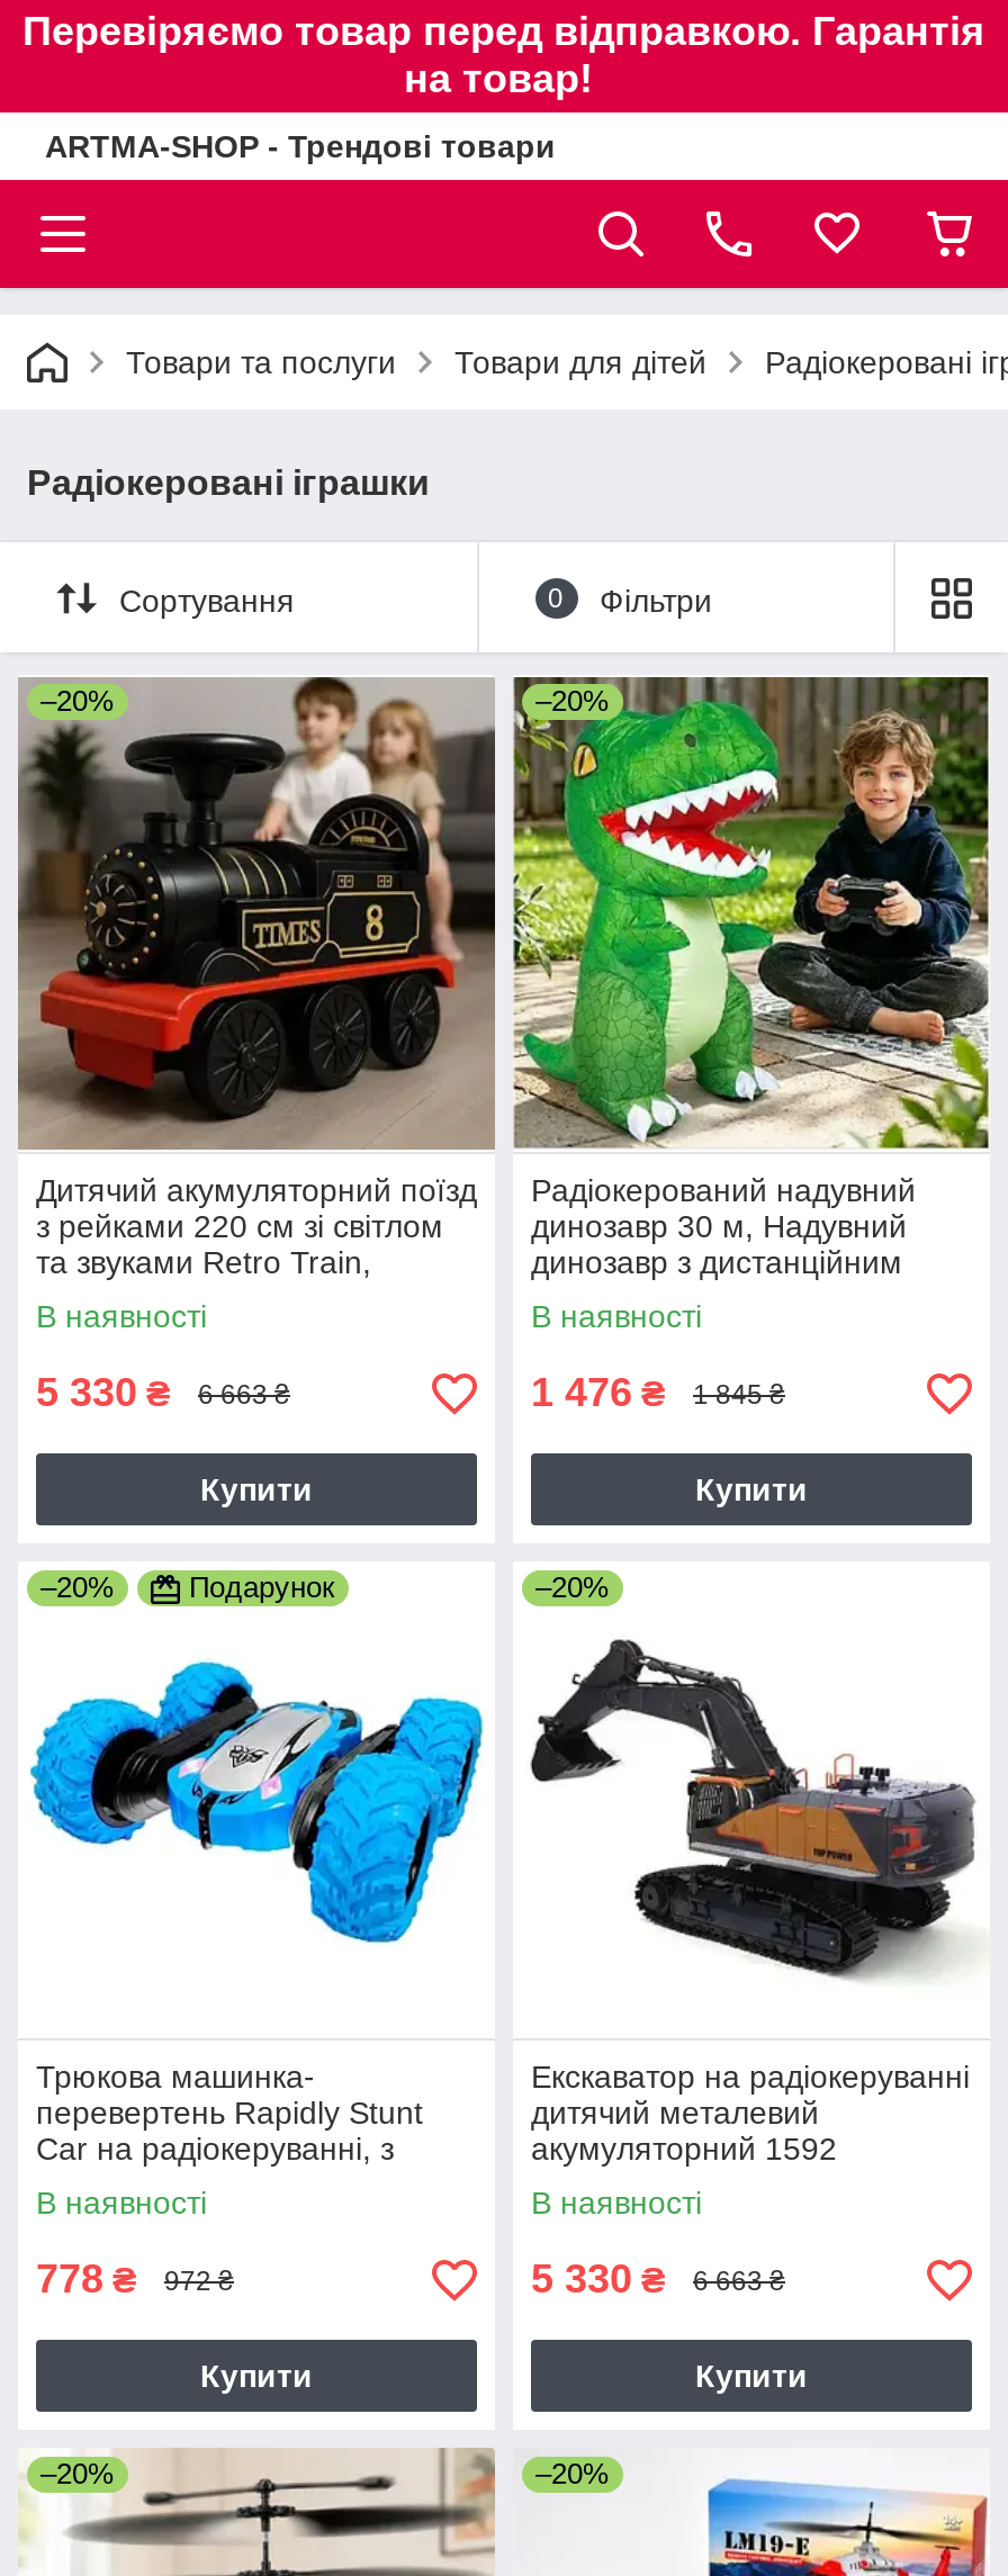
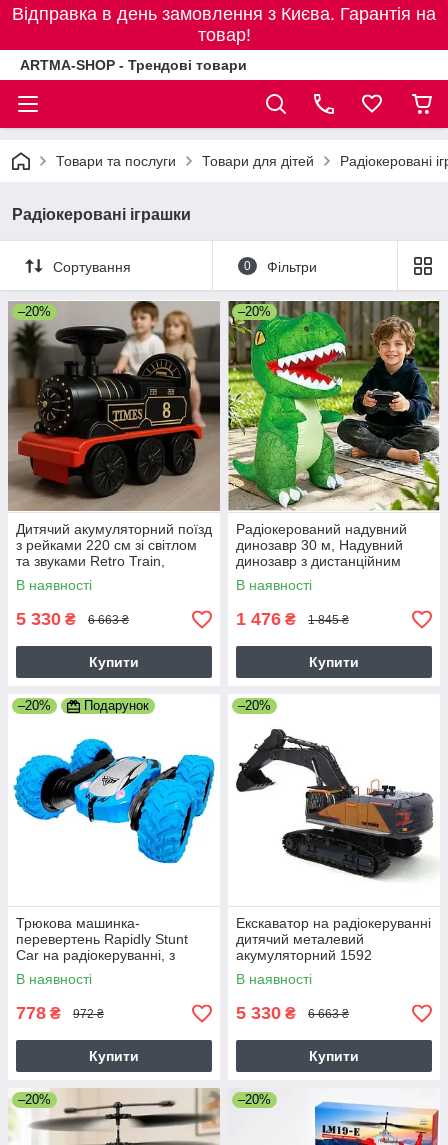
[22,9,985,101] Перевіряємо товар перед відправкою. Гарантія | на товар! -> [12,4,436,45] Відправка в день замовлення з Києва. Гарантія на | товар!

